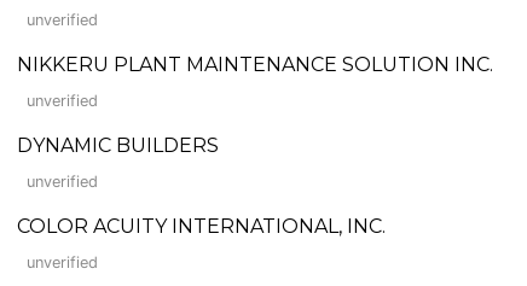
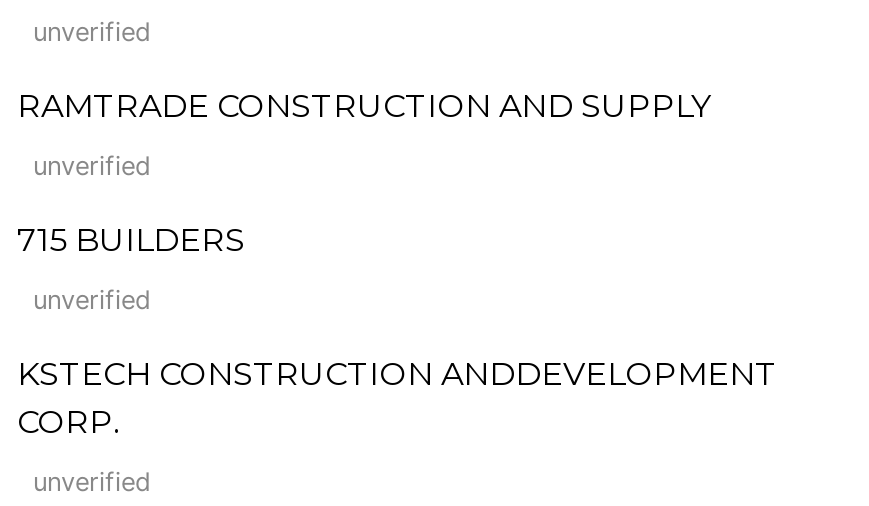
[17,53,493,76] NIKKERU PLANT MAINTENANCE SOLUTION INC. -> [17,87,711,125] RAMTRADE CONSTRUCTION AND SUPPLY
[17,134,219,157] DYNAMIC BUILDERS -> [17,221,245,259] 715 BUILDERS
[17,215,386,237] COLOR ACUITY INTERNATIONAL, INC. -> [17,355,777,441] KSTECH CONSTRUCTION ANDDEVELOPMENT | CORP.

